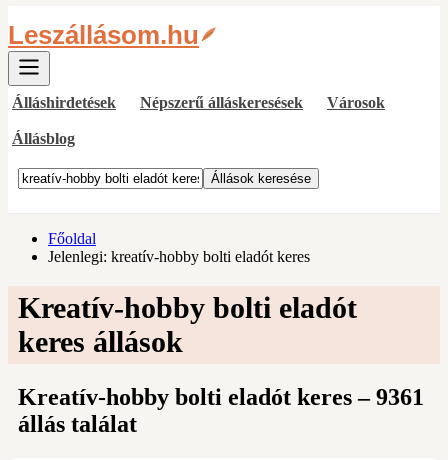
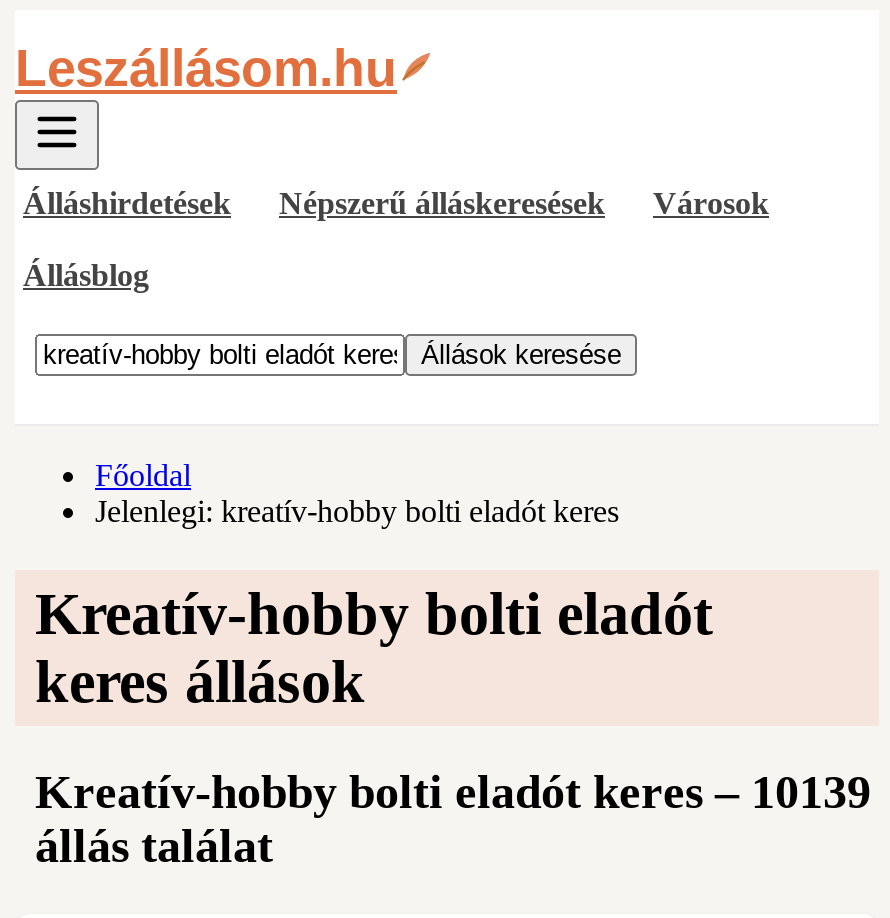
[18,384,424,410] Kreatív-hobby bolti eladót keres – 9361 -> [35,766,871,818] Kreatív-hobby bolti eladót keres – 10139

